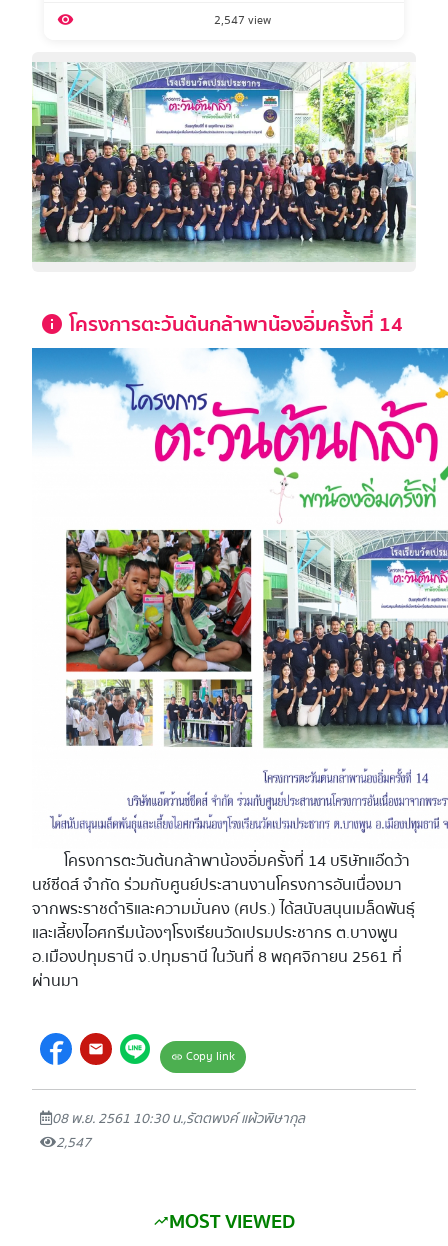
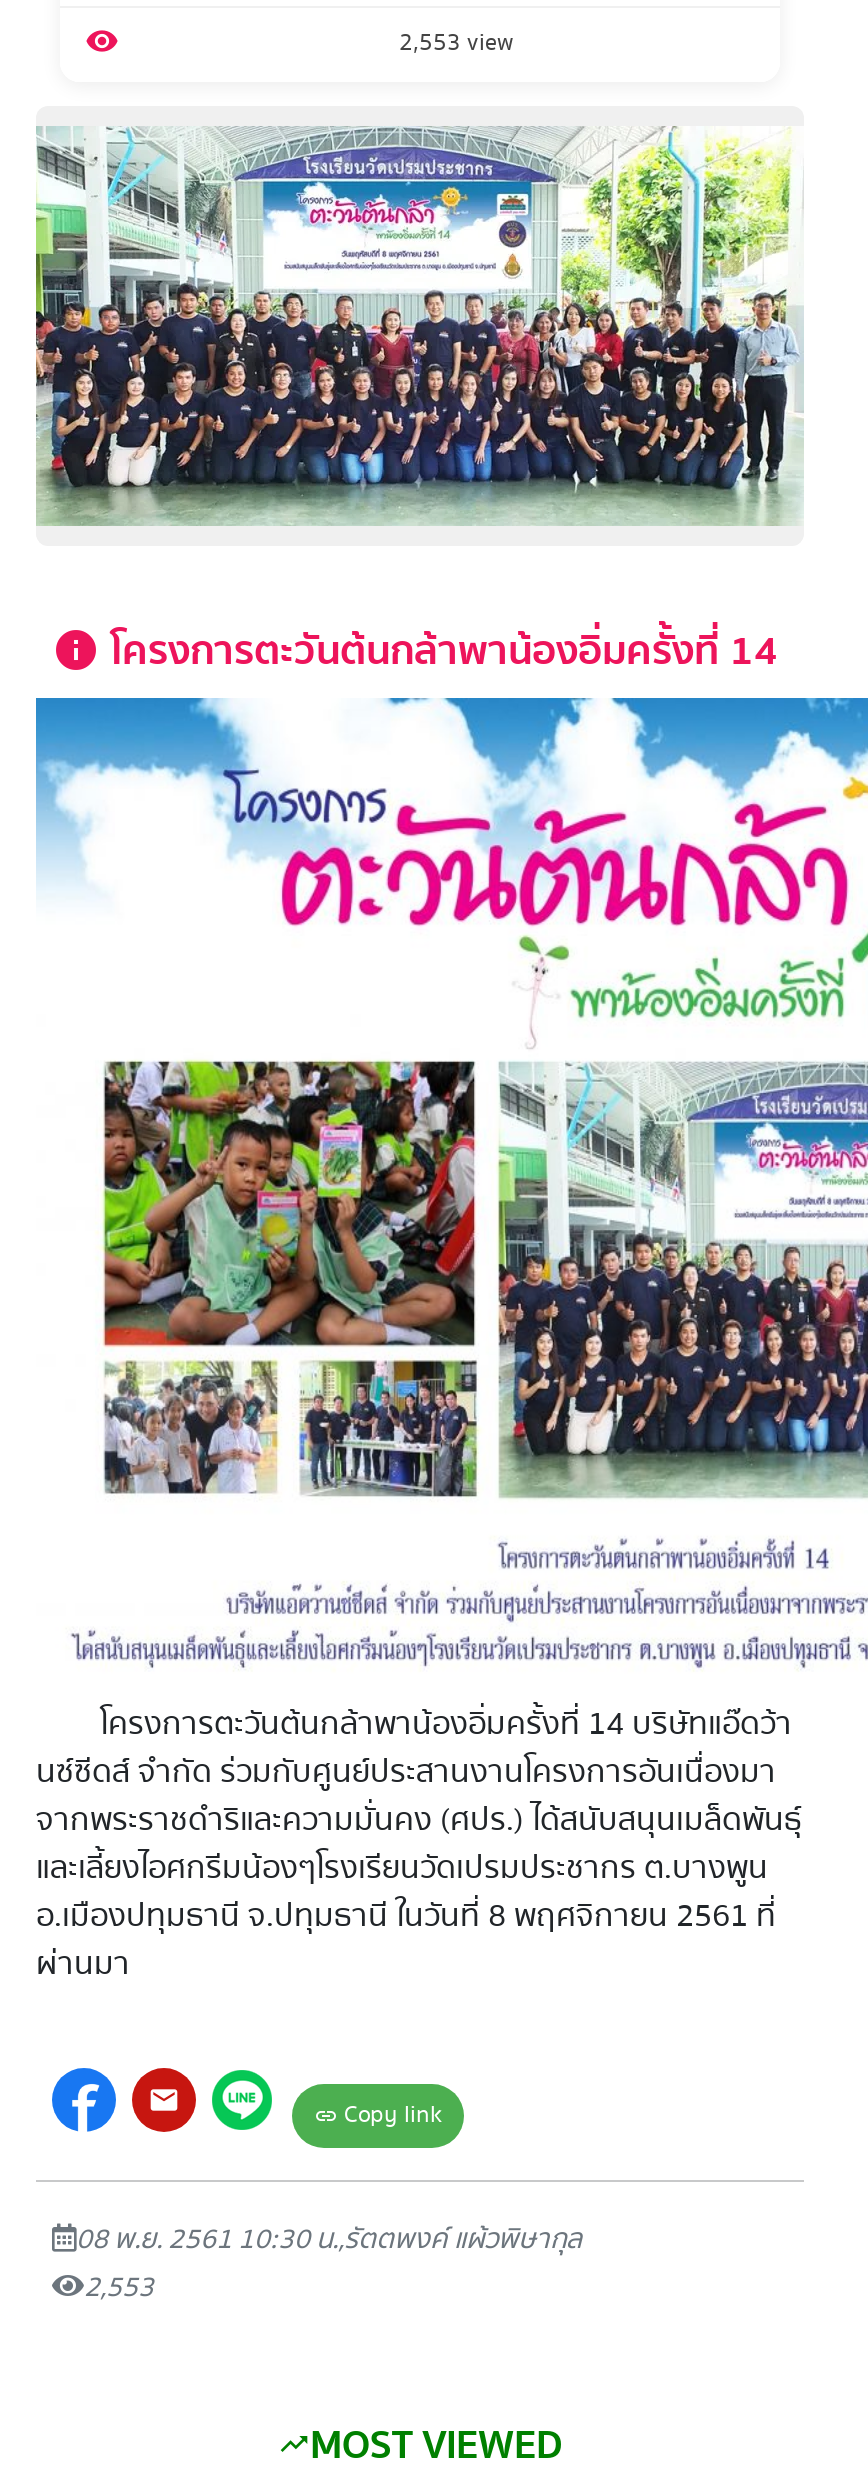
[213,11,270,30] 2,547 view -> [399,24,513,62] 2,553 view
[56,1132,91,1154] 2,547 -> [84,2266,154,2310] 2,553

